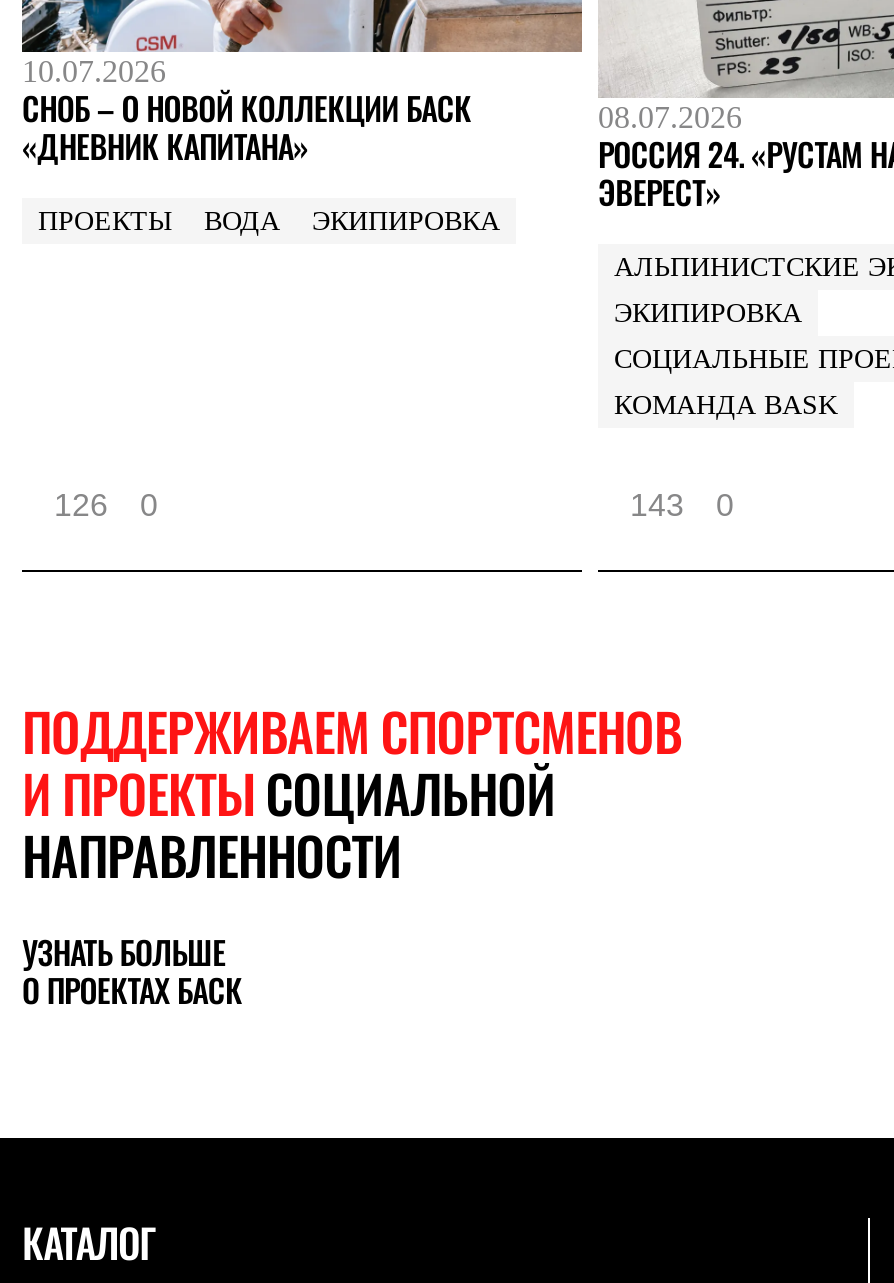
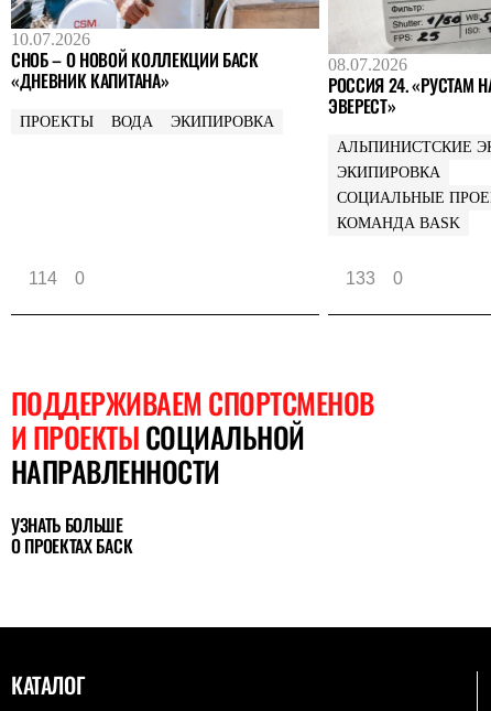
[54,488,158,522] 126 0 -> [29,269,85,288] 114 0
[630,488,734,522] 143 0 -> [346,269,403,288] 133 0

